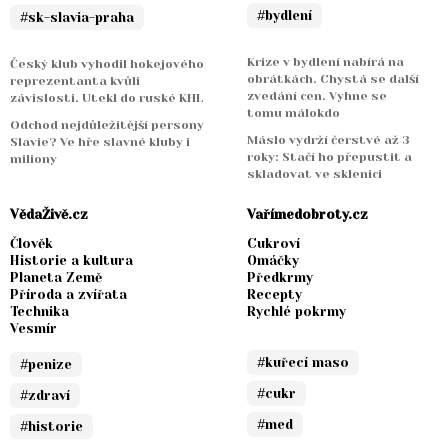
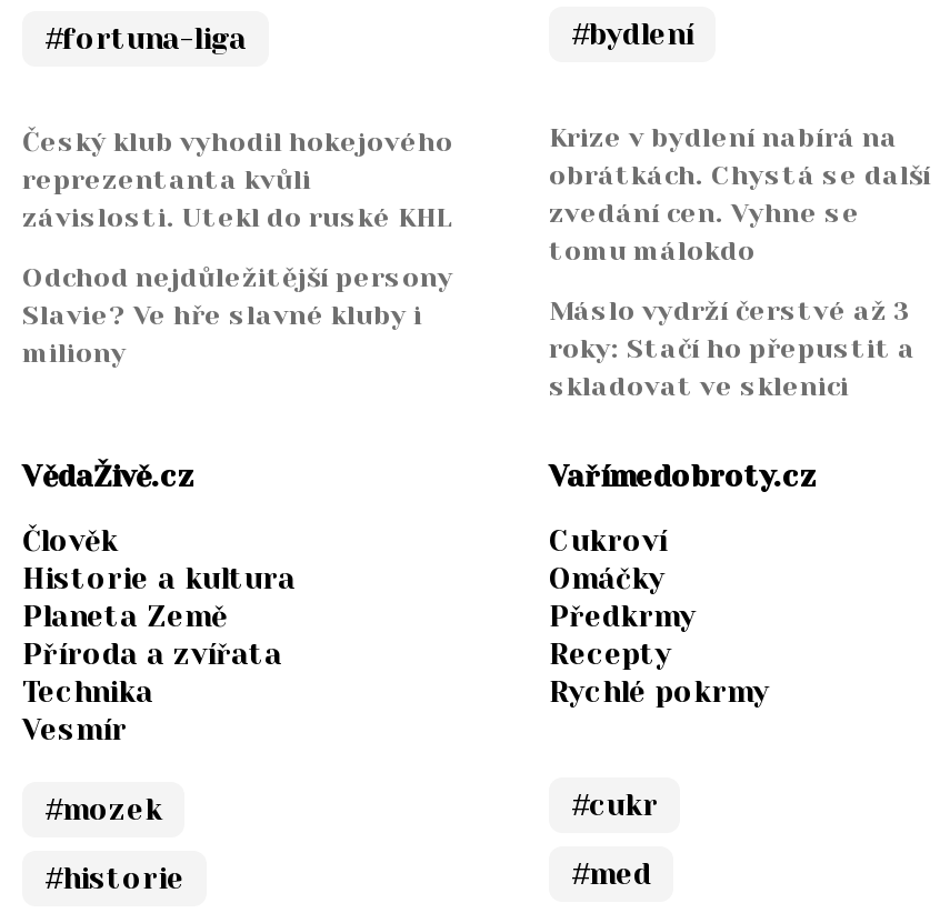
[20,10,134,25] #sk-slavia-praha -> [44,23,247,56] #fortuna-liga
[20,357,72,403] #penize | #zdraví -> [44,794,162,827] #mozek
[257,355,349,370] #kuřecí maso -> none

